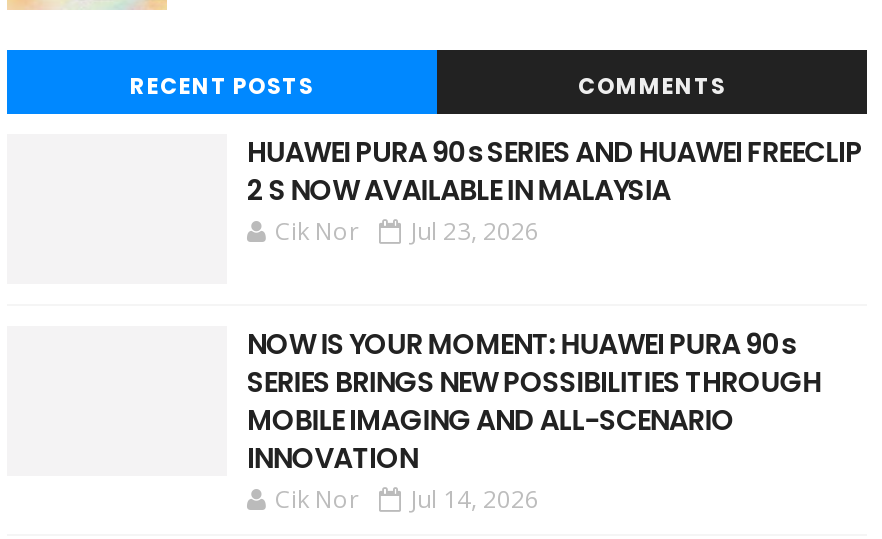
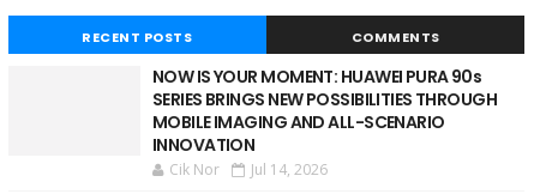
[247,132,862,248] HUAWEI PURA 90s SERIES AND HUAWEI FREECLIP | 2 S NOW AVAILABLE IN MALAYSIA | Cik Nor | Jul 23, 2026 -> none

